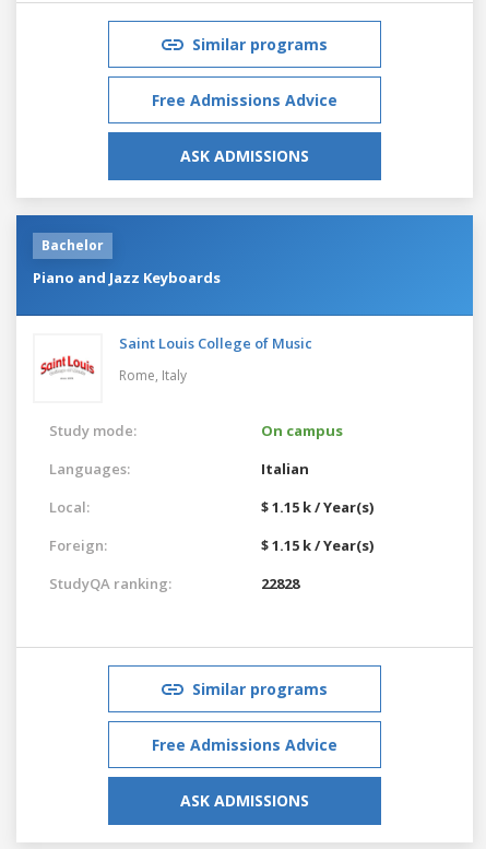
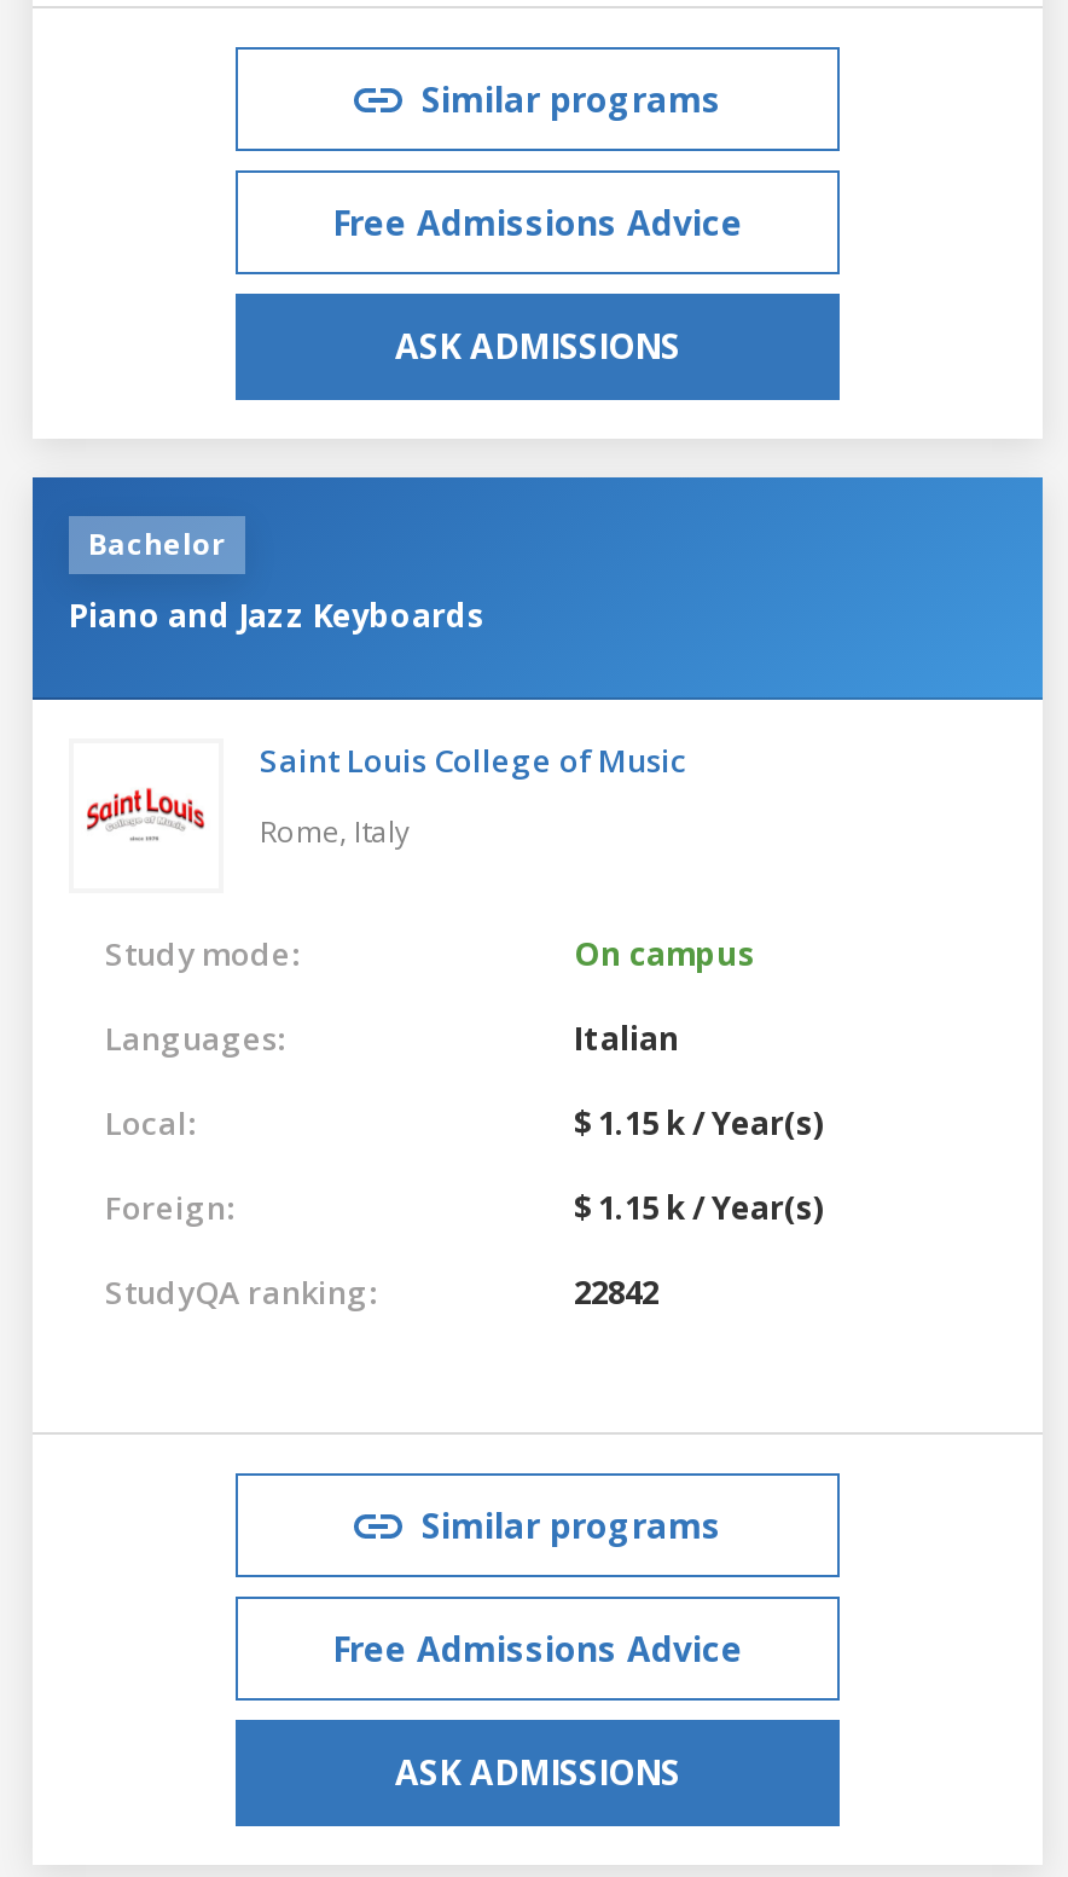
[261,573,299,593] 22828 -> [574,1270,658,1313] 22842

